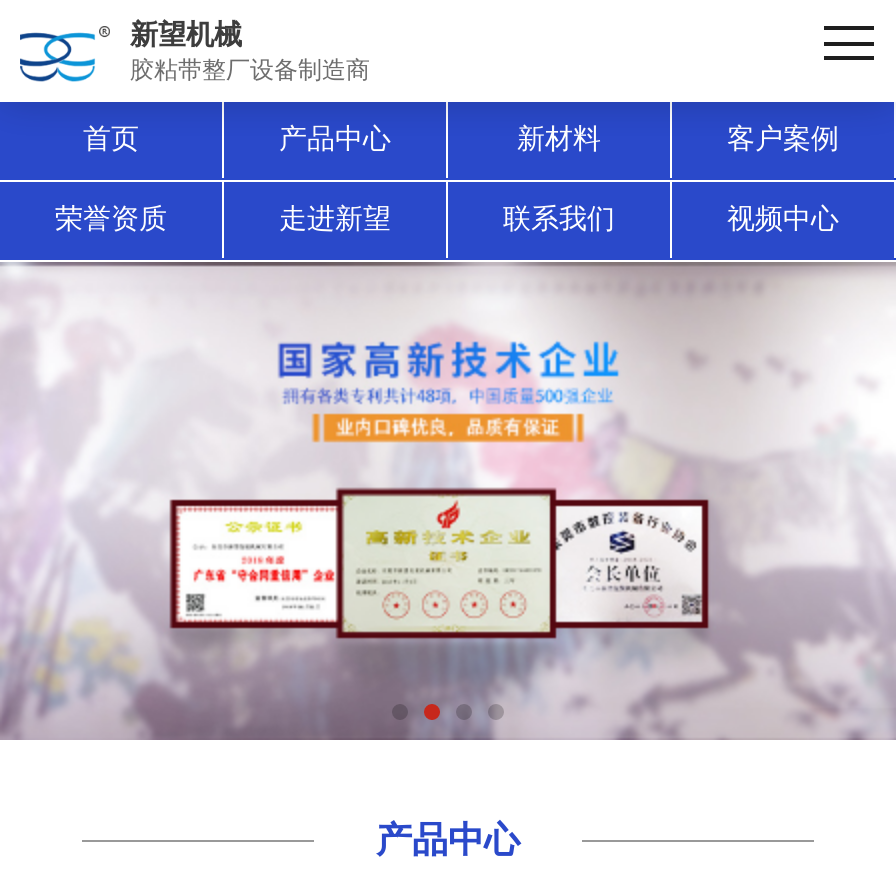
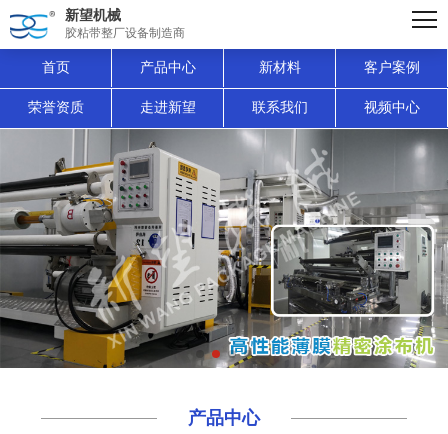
[6,260,890,742] [image] -> [3,129,445,369] [image]

